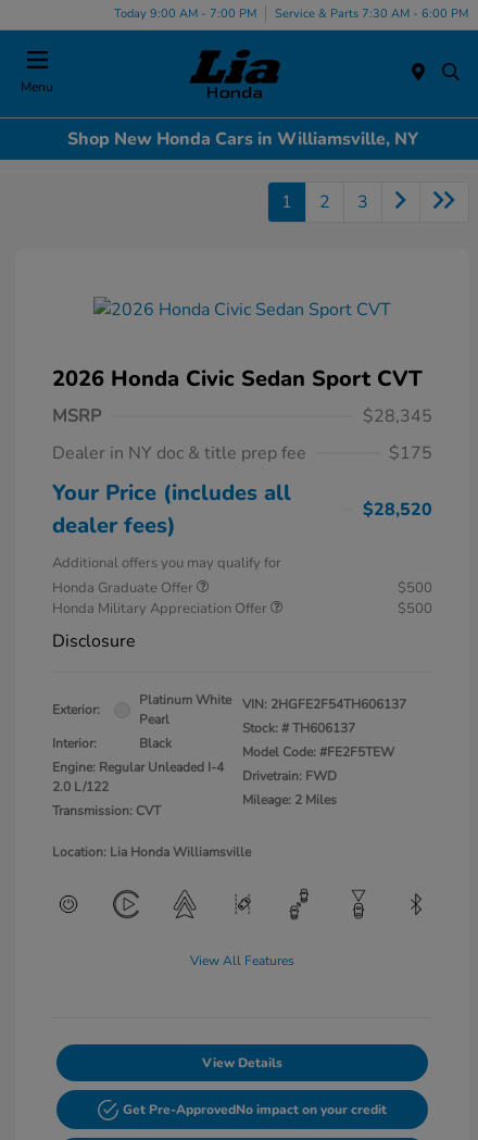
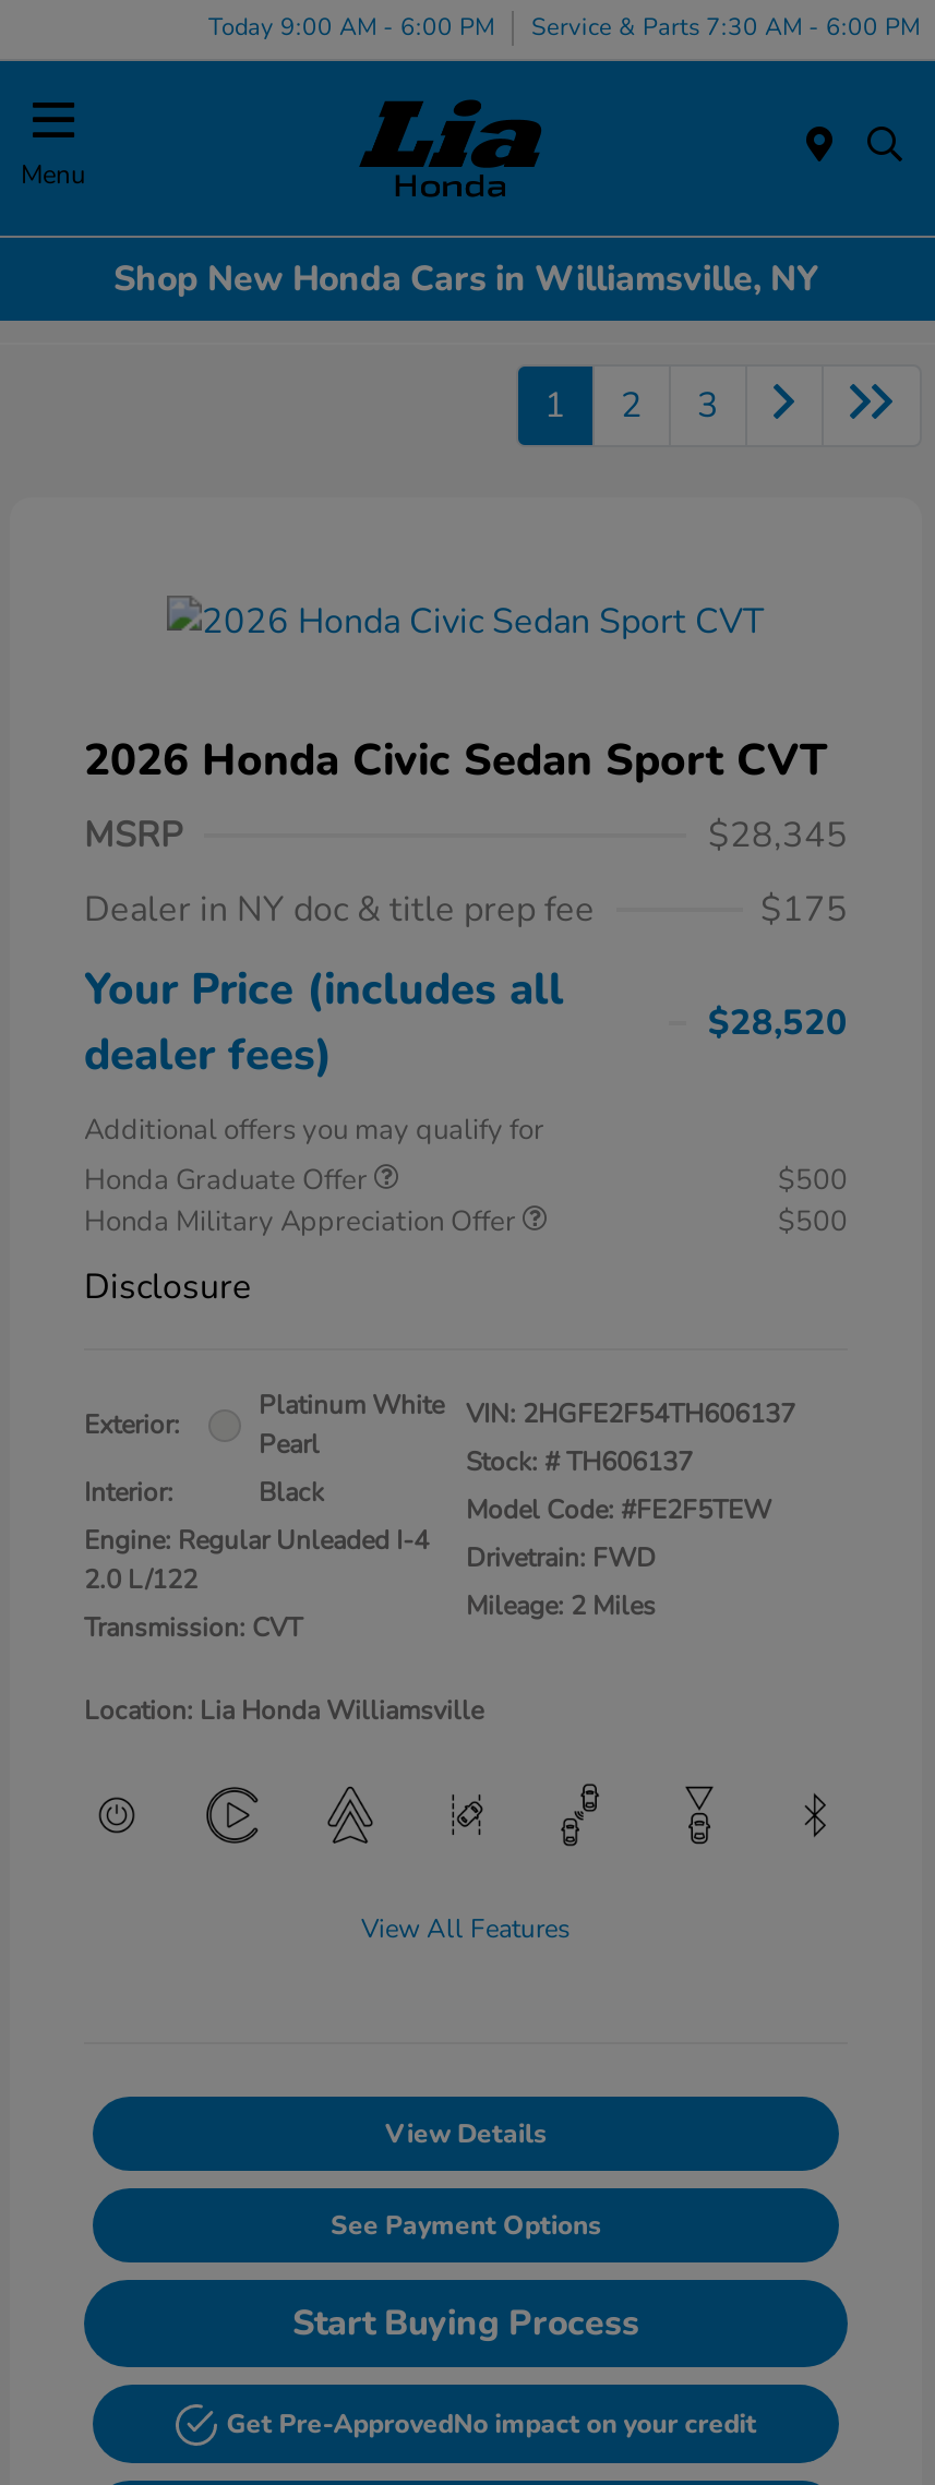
[114,5,468,21] Today 9:00 AM - 7:00 PM Service & Parts 7:30 AM - 6:00 PM -> [208,10,920,43] Today 9:00 AM - 6:00 PM Service & Parts 7:30 AM - 6:00 PM
none -> [292,2209,639,2348] See Payment Options | Start Buying Process

